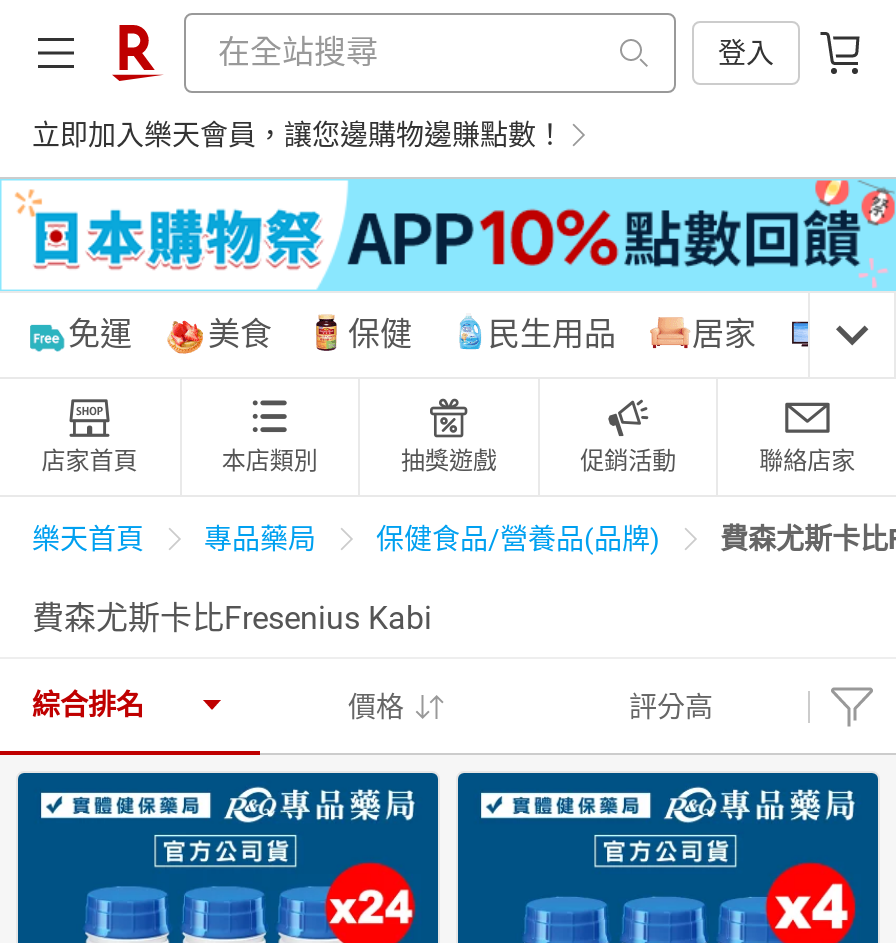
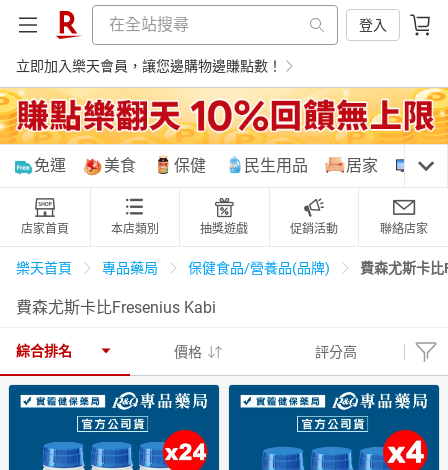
[6,177,890,293] [image] -> [3,87,445,145] [image]

